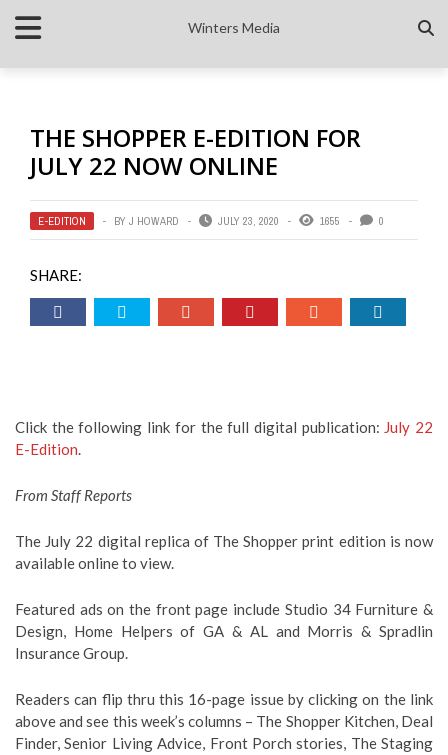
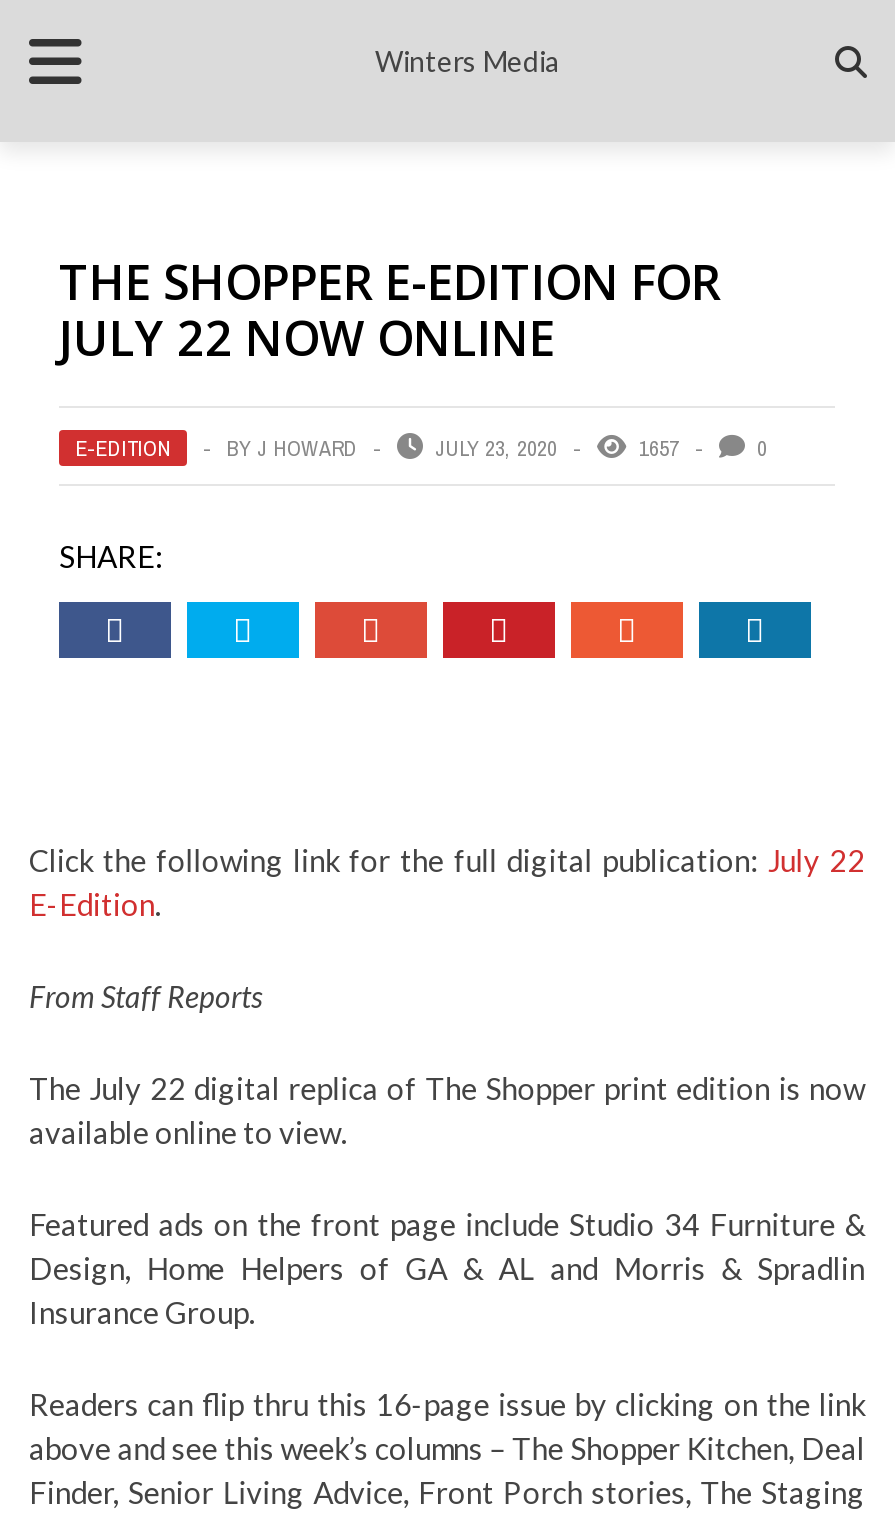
[320,214,340,228] 1655 -> [639,434,679,462] 1657

